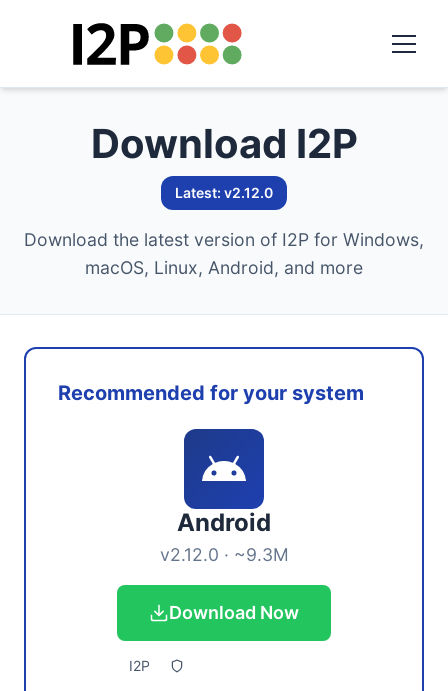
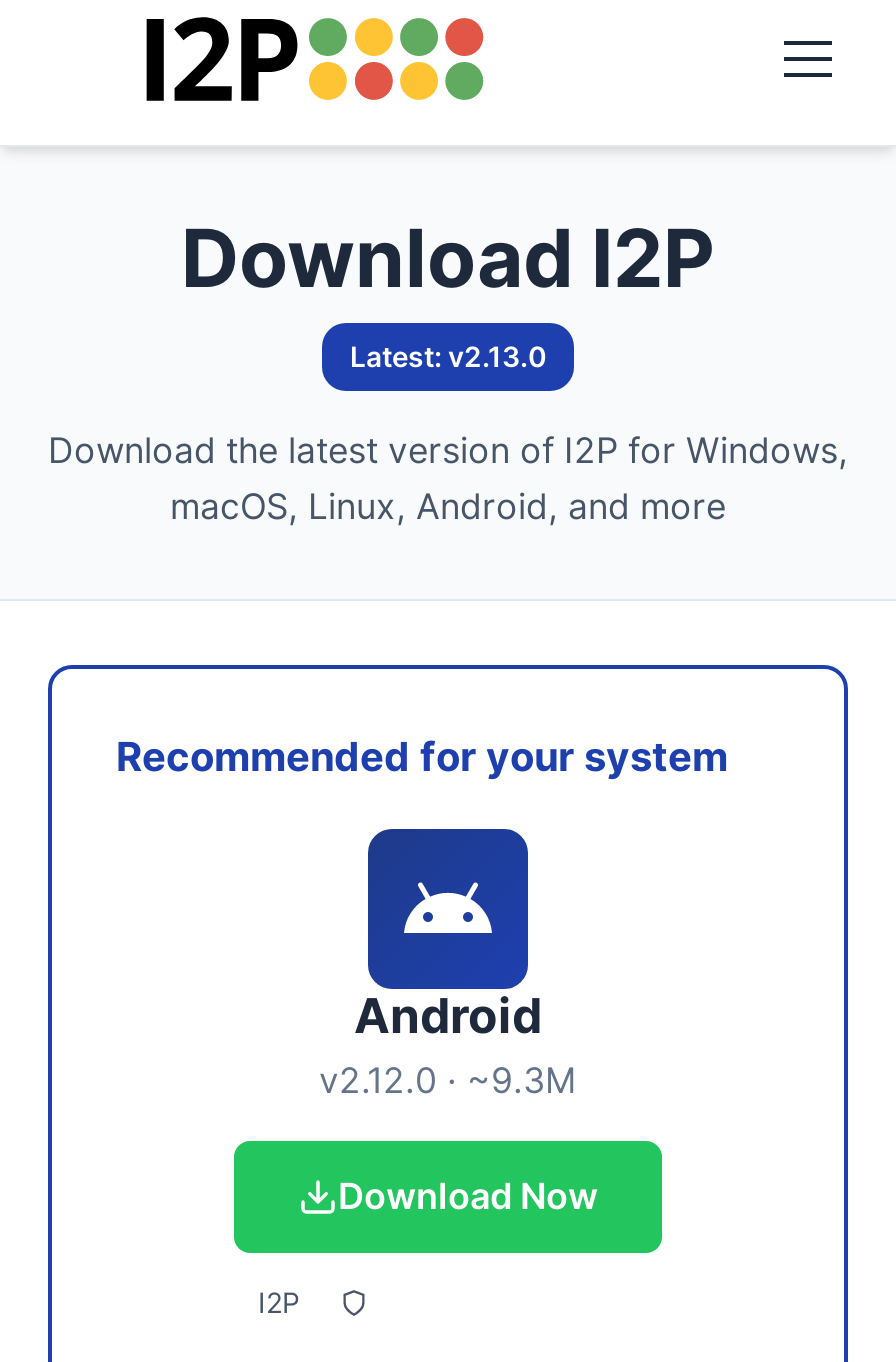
[175,184,273,201] Latest: v2.12.0 -> [350,339,546,373] Latest: v2.13.0

